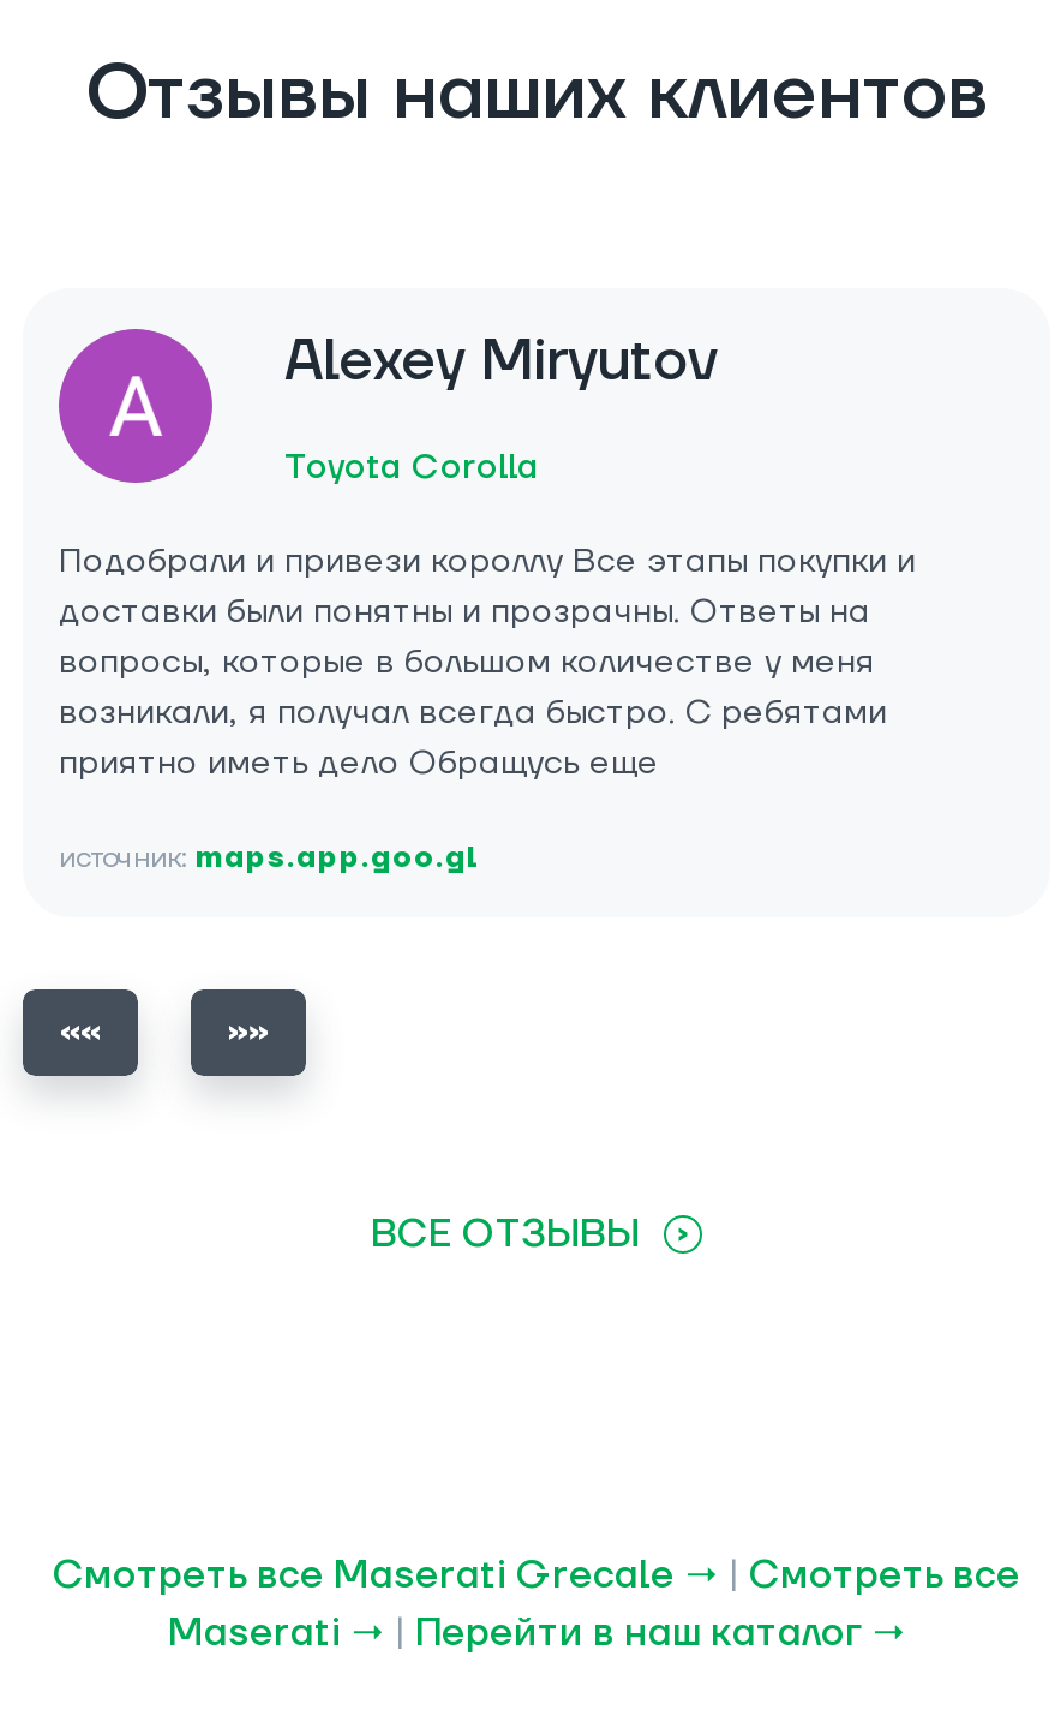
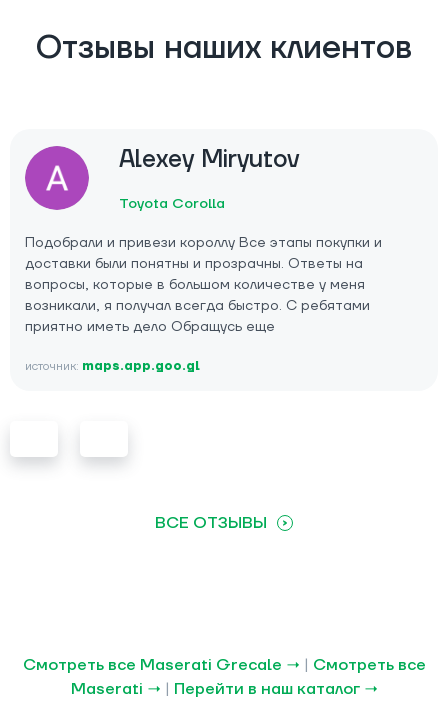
[20,987,140,1078] [image] -> none
[188,987,308,1078] [image] -> none

